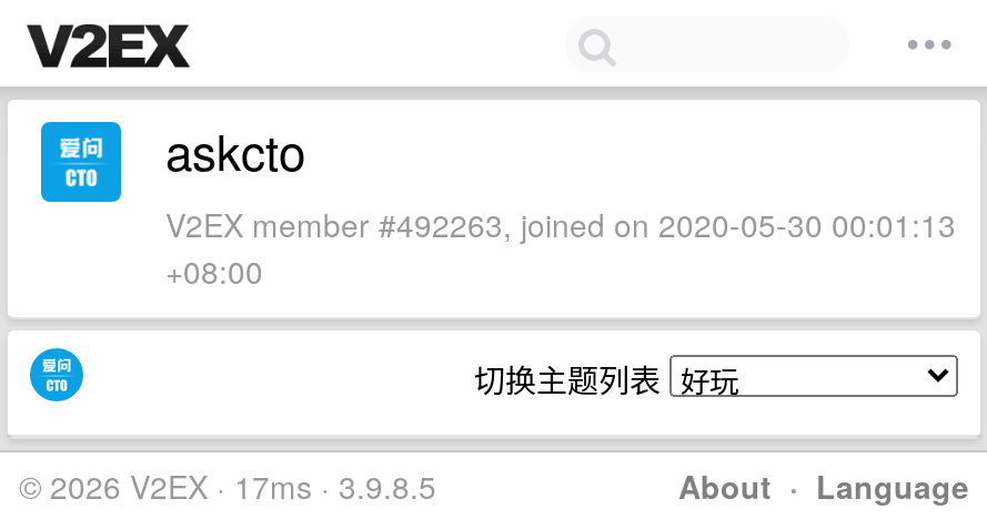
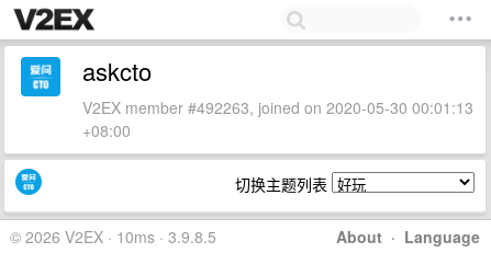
[19,464,436,508] © 2026 V2EX · 17ms · 3.9.8.5 -> [10,226,216,248] © 2026 V2EX · 10ms · 3.9.8.5

